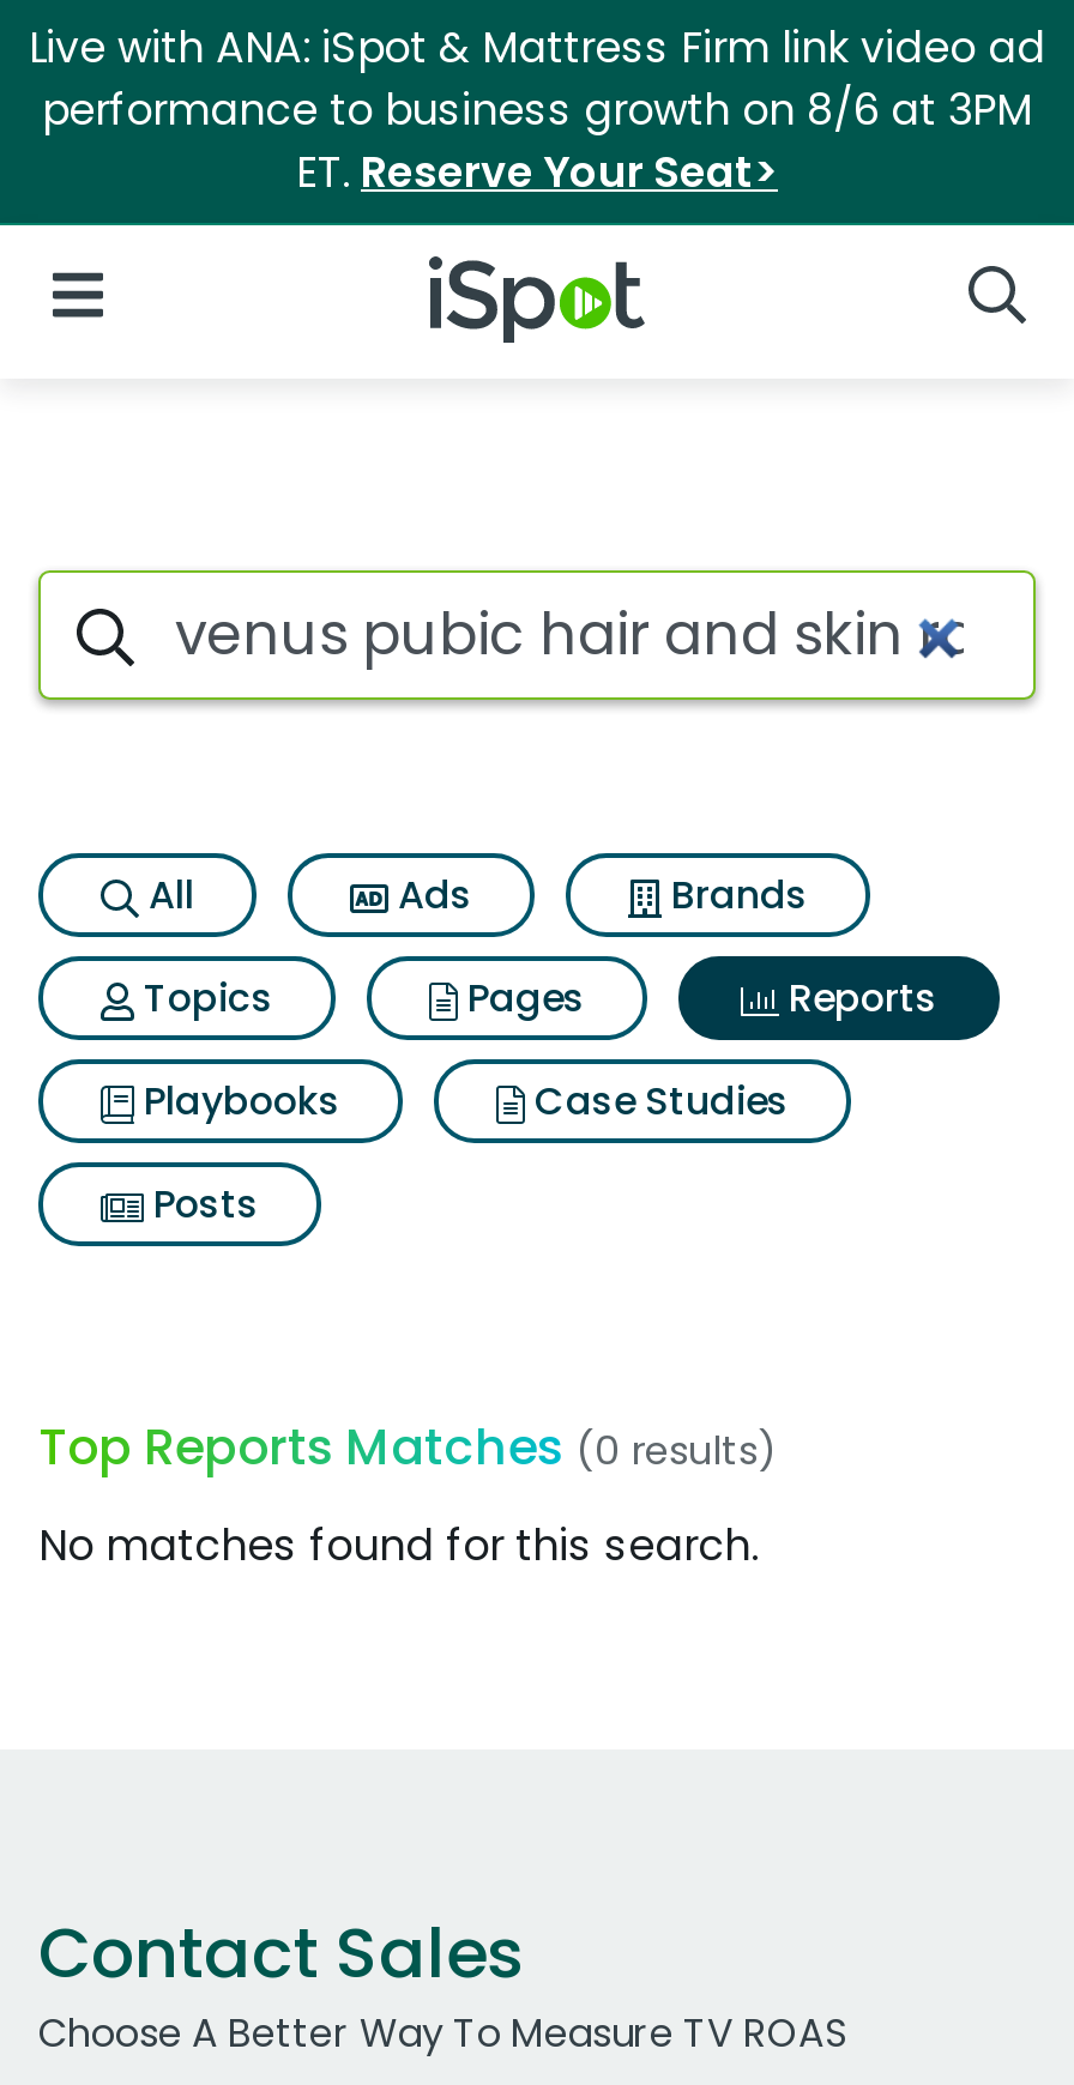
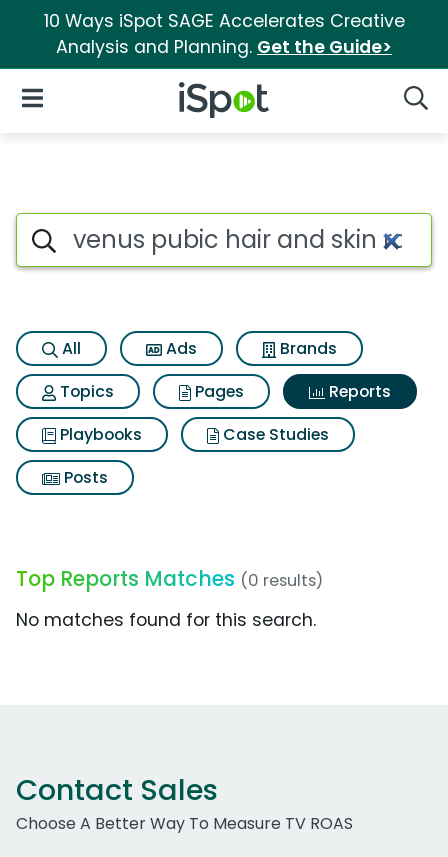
[29,19,1045,201] Live with ANA: iSpot & Mattress Firm link video ad | performance to business growth on 8/6 at 3PM | ET. Reserve Your Seat> -> [43,9,404,59] 10 Ways iSpot SAGE Accelerates Creative | Analysis and Planning. Get the Guide>

